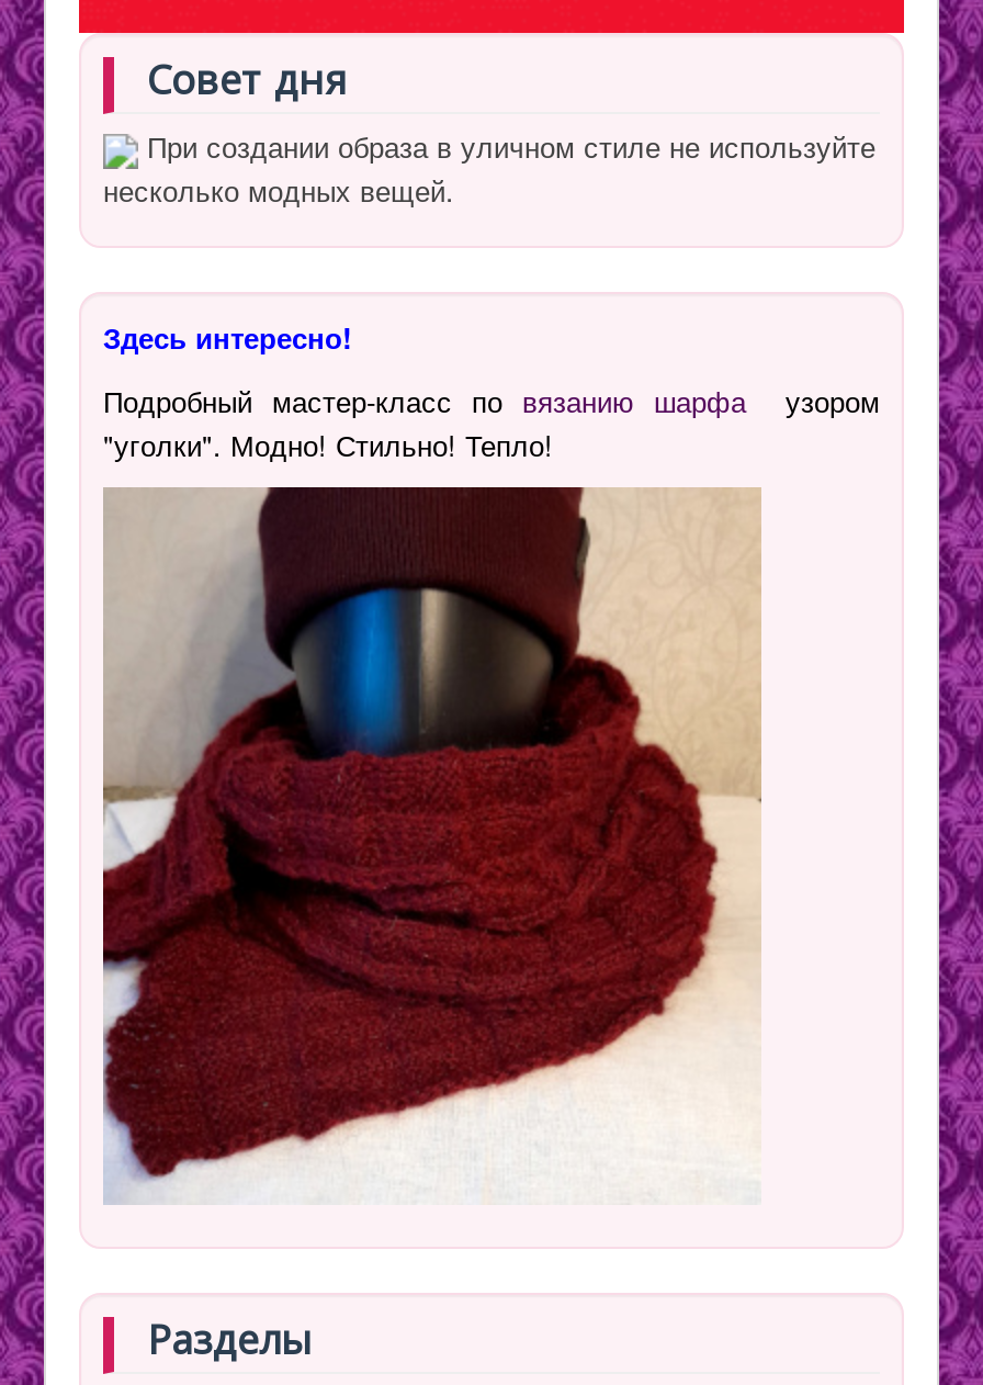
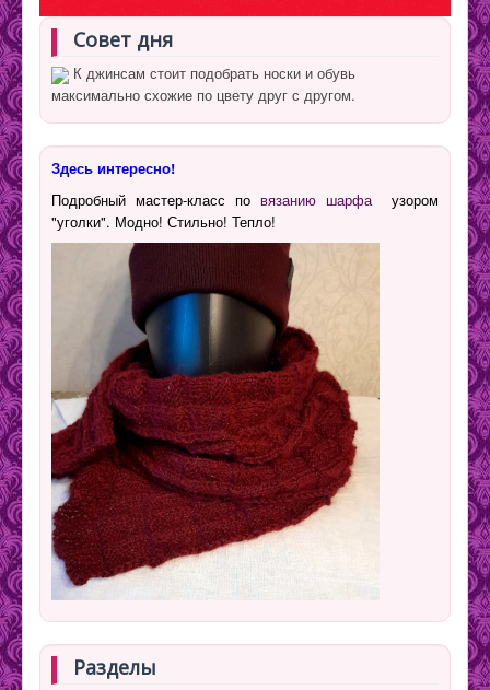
[103,126,875,211] При создании образа в уличном стиле не используйте | несколько модных вещей. -> [51,63,355,105] К джинсам стоит подобрать носки и обувь | максимально схожие по цвету друг с другом.

